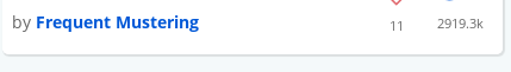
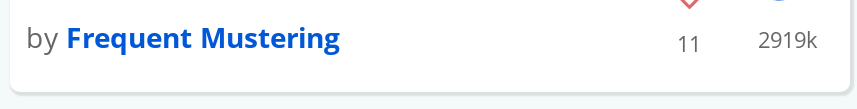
[389,14,484,34] 11 2919.3k -> [677,24,818,58] 11 2919k

